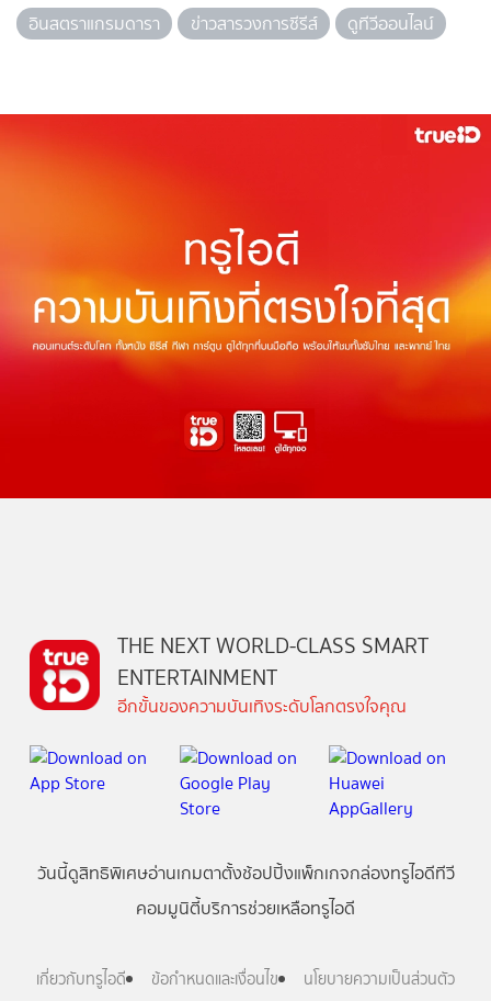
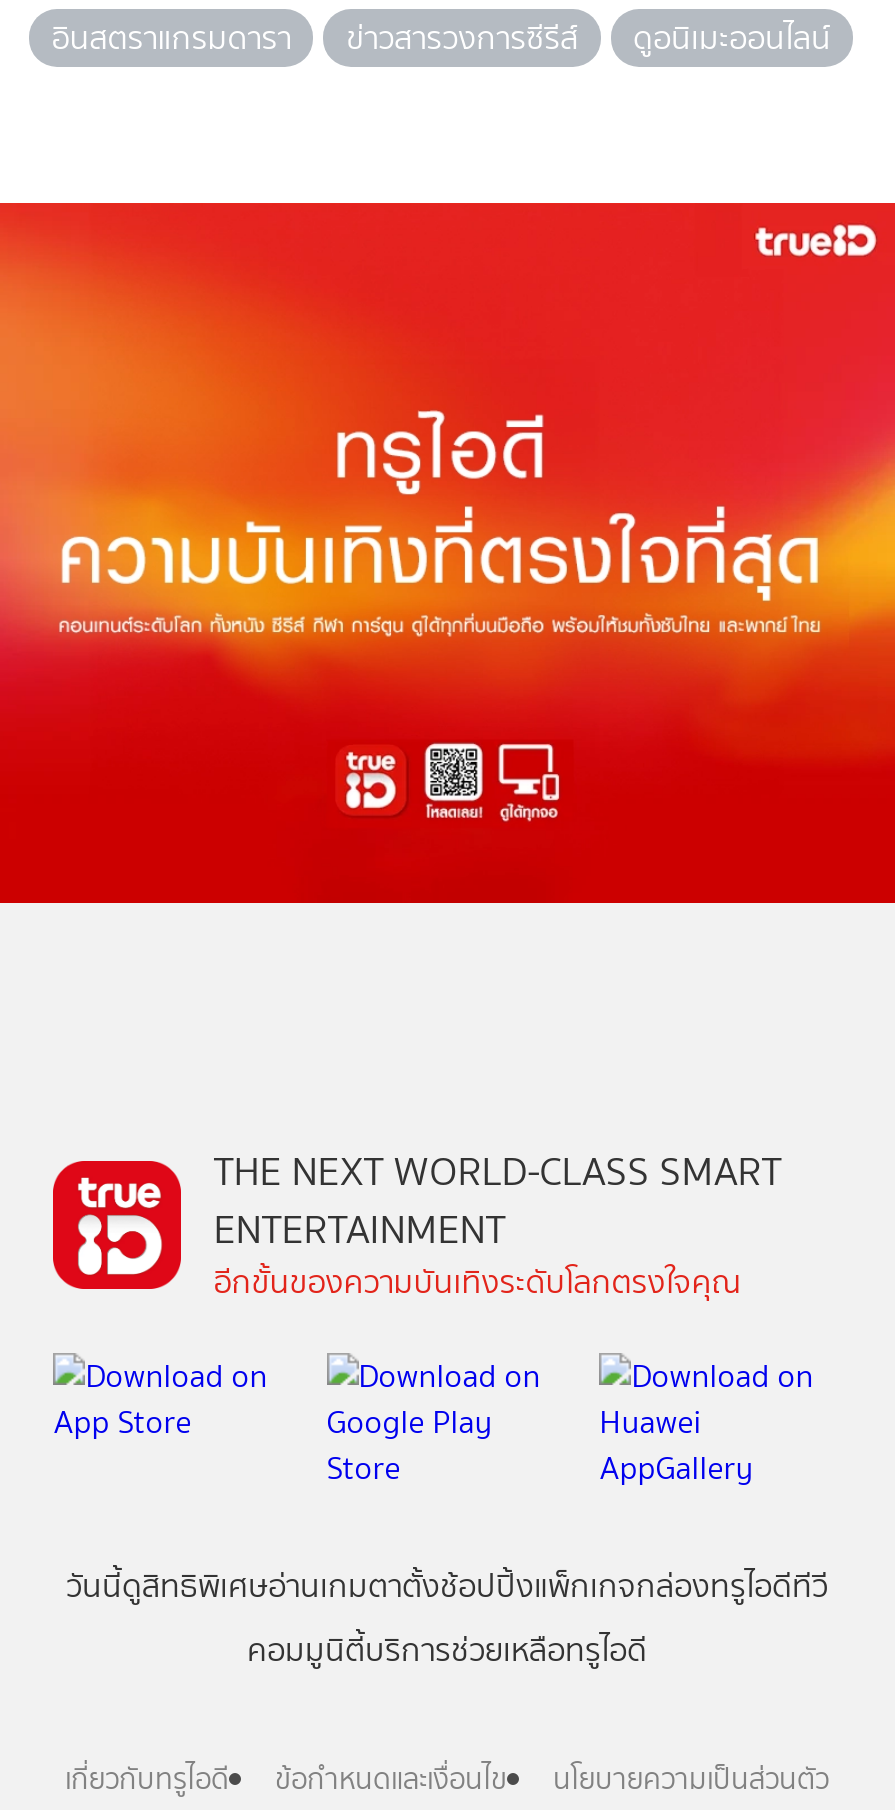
[347,11,434,36] ดูทีวีออนไลน์ -> [633,15,831,61] ดูอนิเมะออนไลน์

